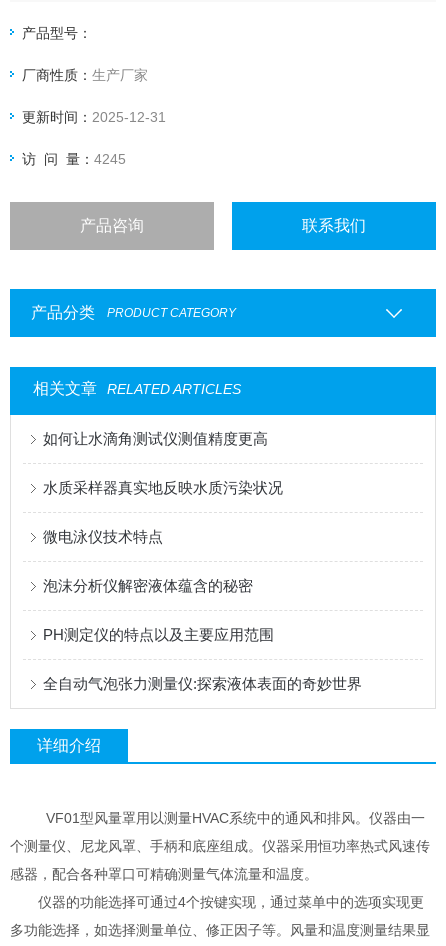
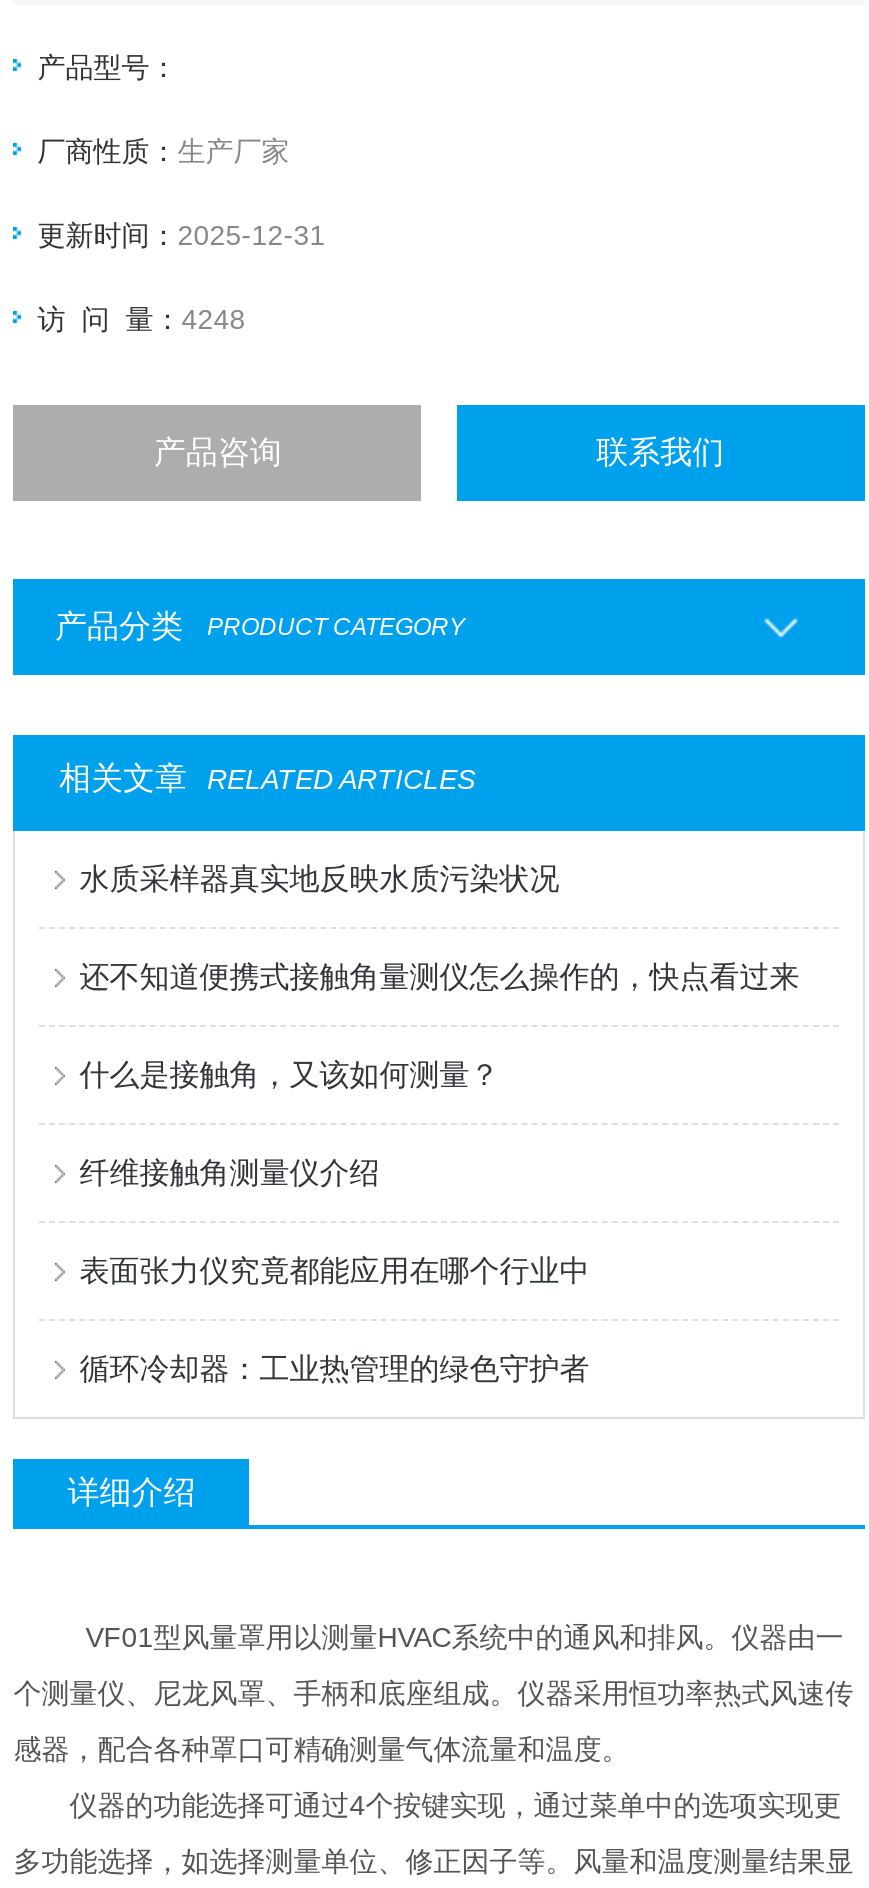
[22,151,126,167] 访 问 量：4245 -> [37,303,245,335] 访 问 量：4248
[43,430,268,447] 如何让水滴角测试仪测值精度更高 -> none
moved [43,479,283,496] -> [79,861,559,895]: 水质采样器真实地反映水质污染状况
[43,528,362,692] 微电泳仪技术特点 | 泡沫分析仪解密液体蕴含的秘密 | PH测定仪的特点以及主要应用范围 | 全自动气泡张力测量仪:探索液体表面的奇妙世界 -> [79,959,799,1385] 还不知道便携式接触角量测仪怎么操作的，快点看过来 | 什么是接触角，又该如何测量？ | 纤维接触角测量仪介绍 | 表面张力仪究竟都能应用在哪个行业中 | 循环冷却器：工业热管理的绿色守护者

